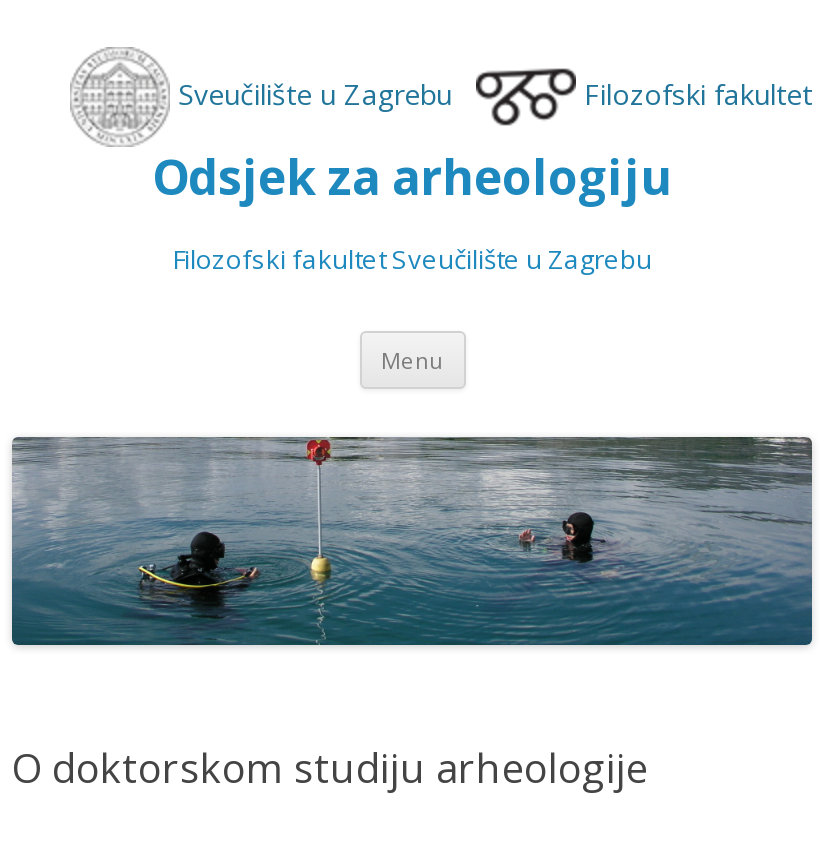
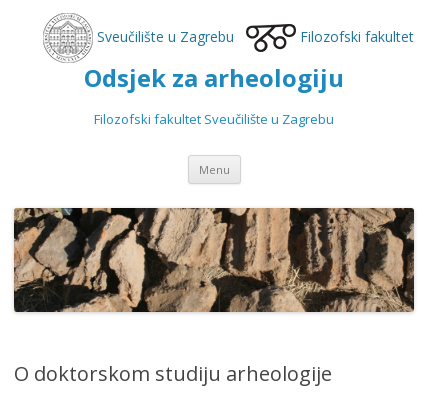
[10,435,814,647] [image] -> [13,207,415,313] [image]

